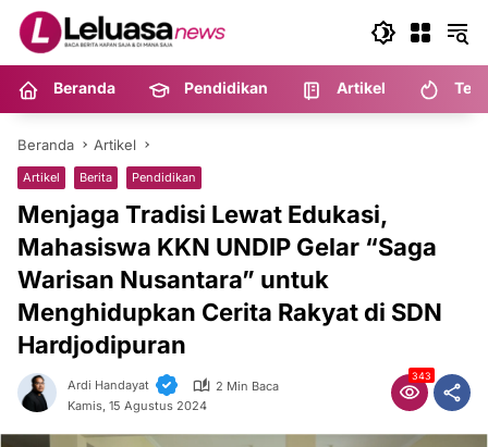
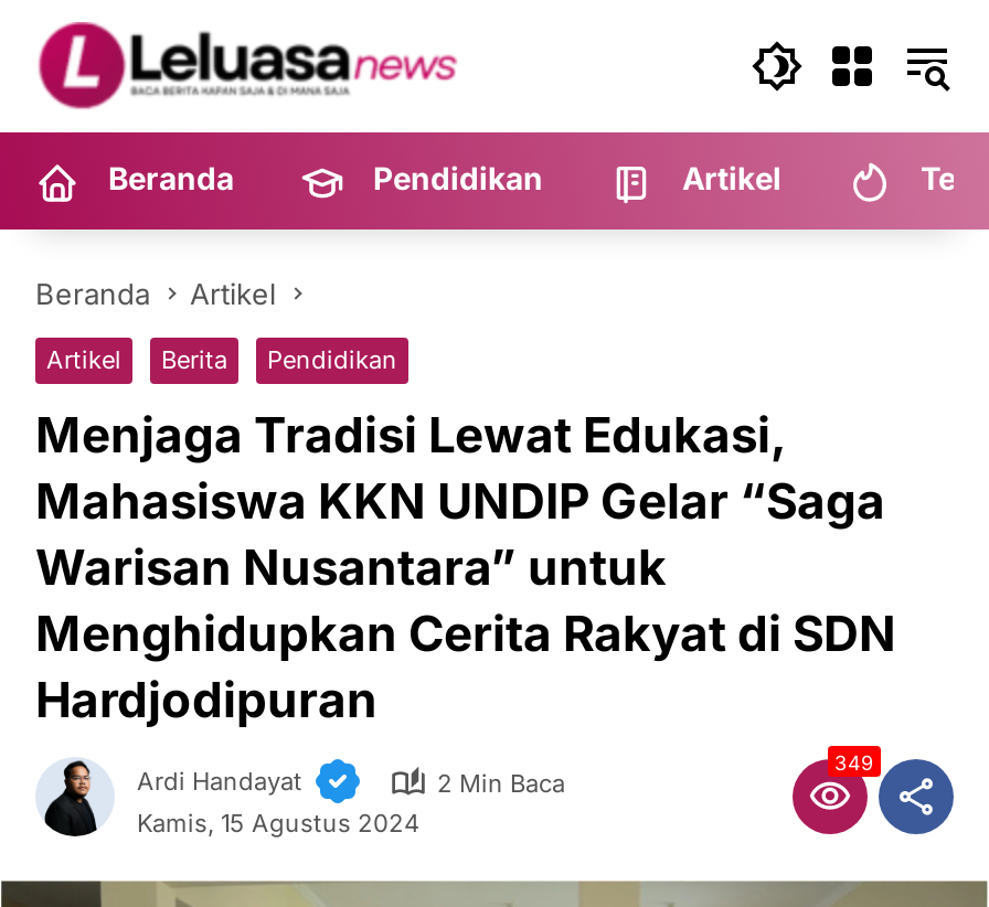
[412,369,431,381] 343 -> [834,749,874,773] 349

